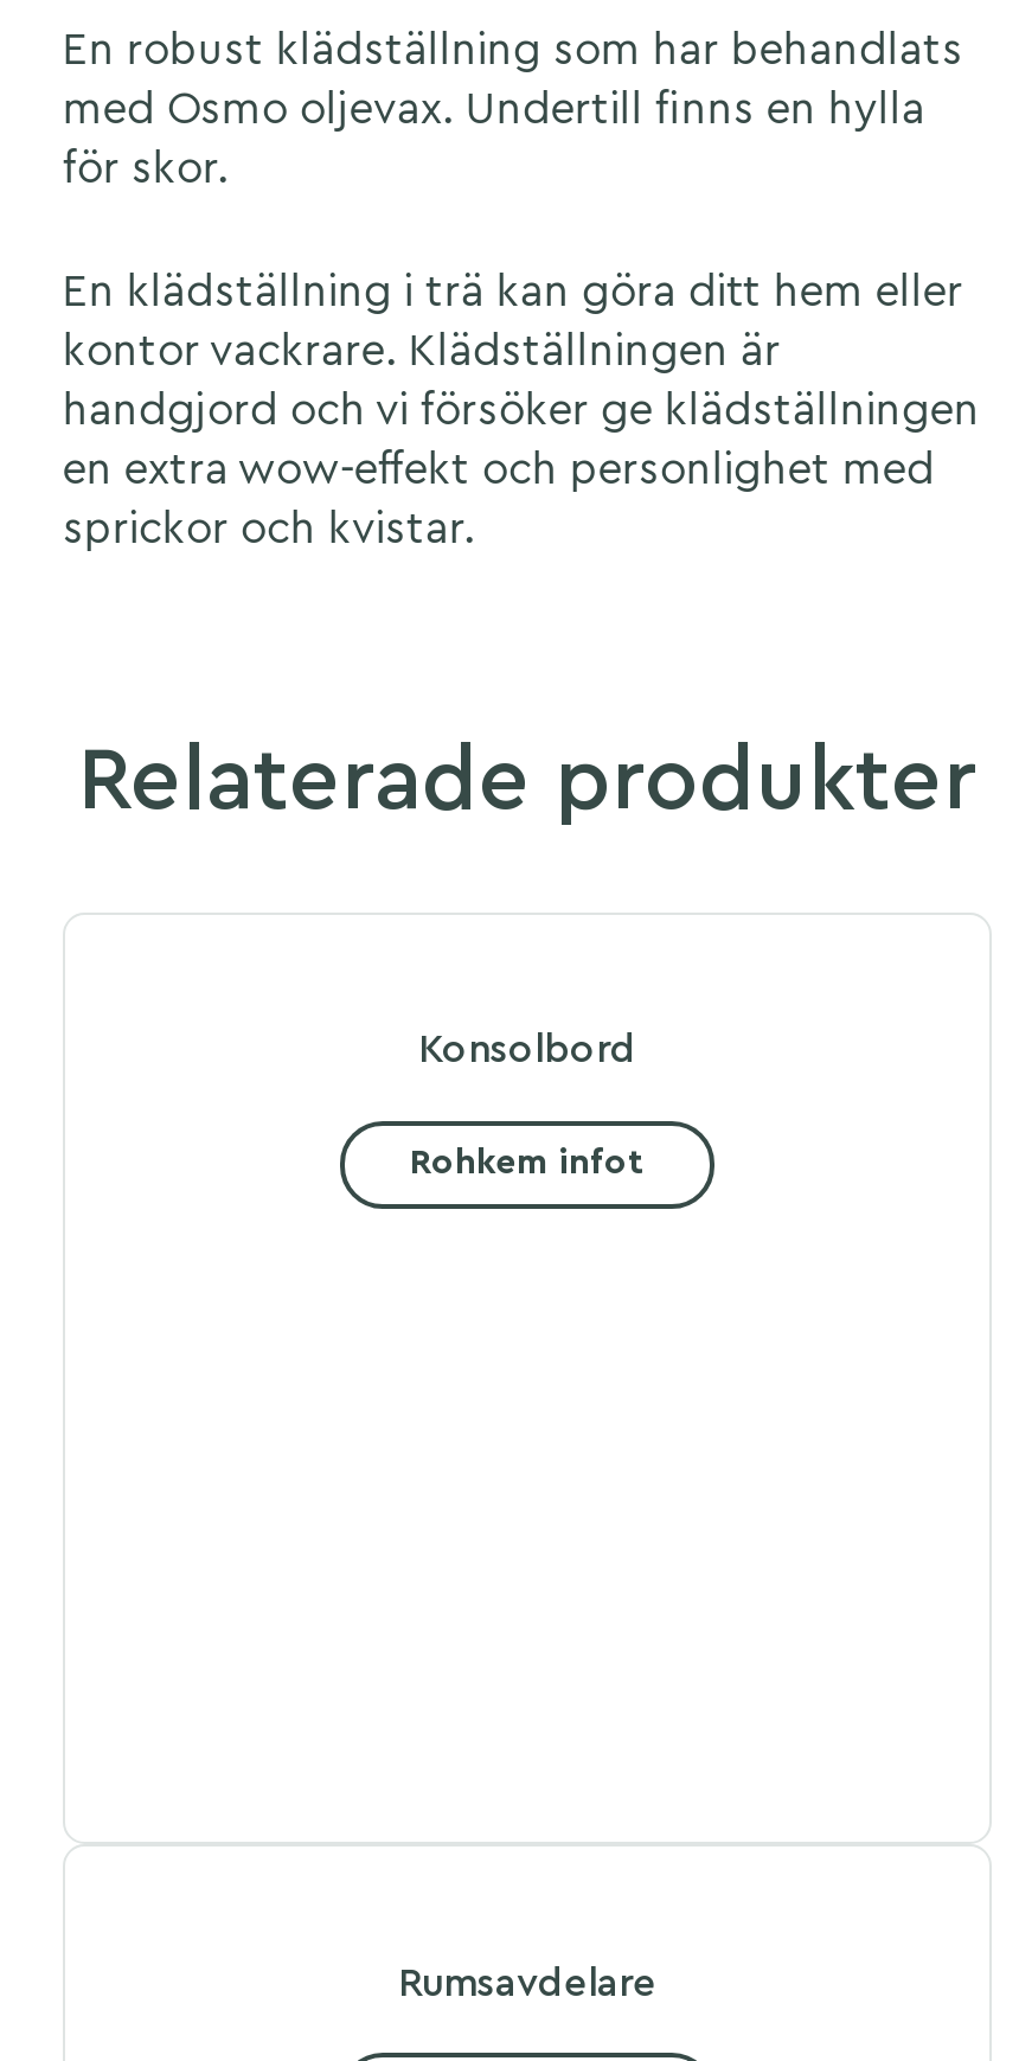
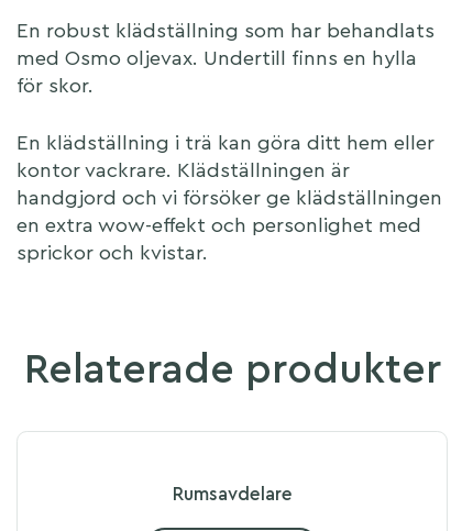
[410,1031,645,1181] Konsolbord | Rohkem infot -> none

